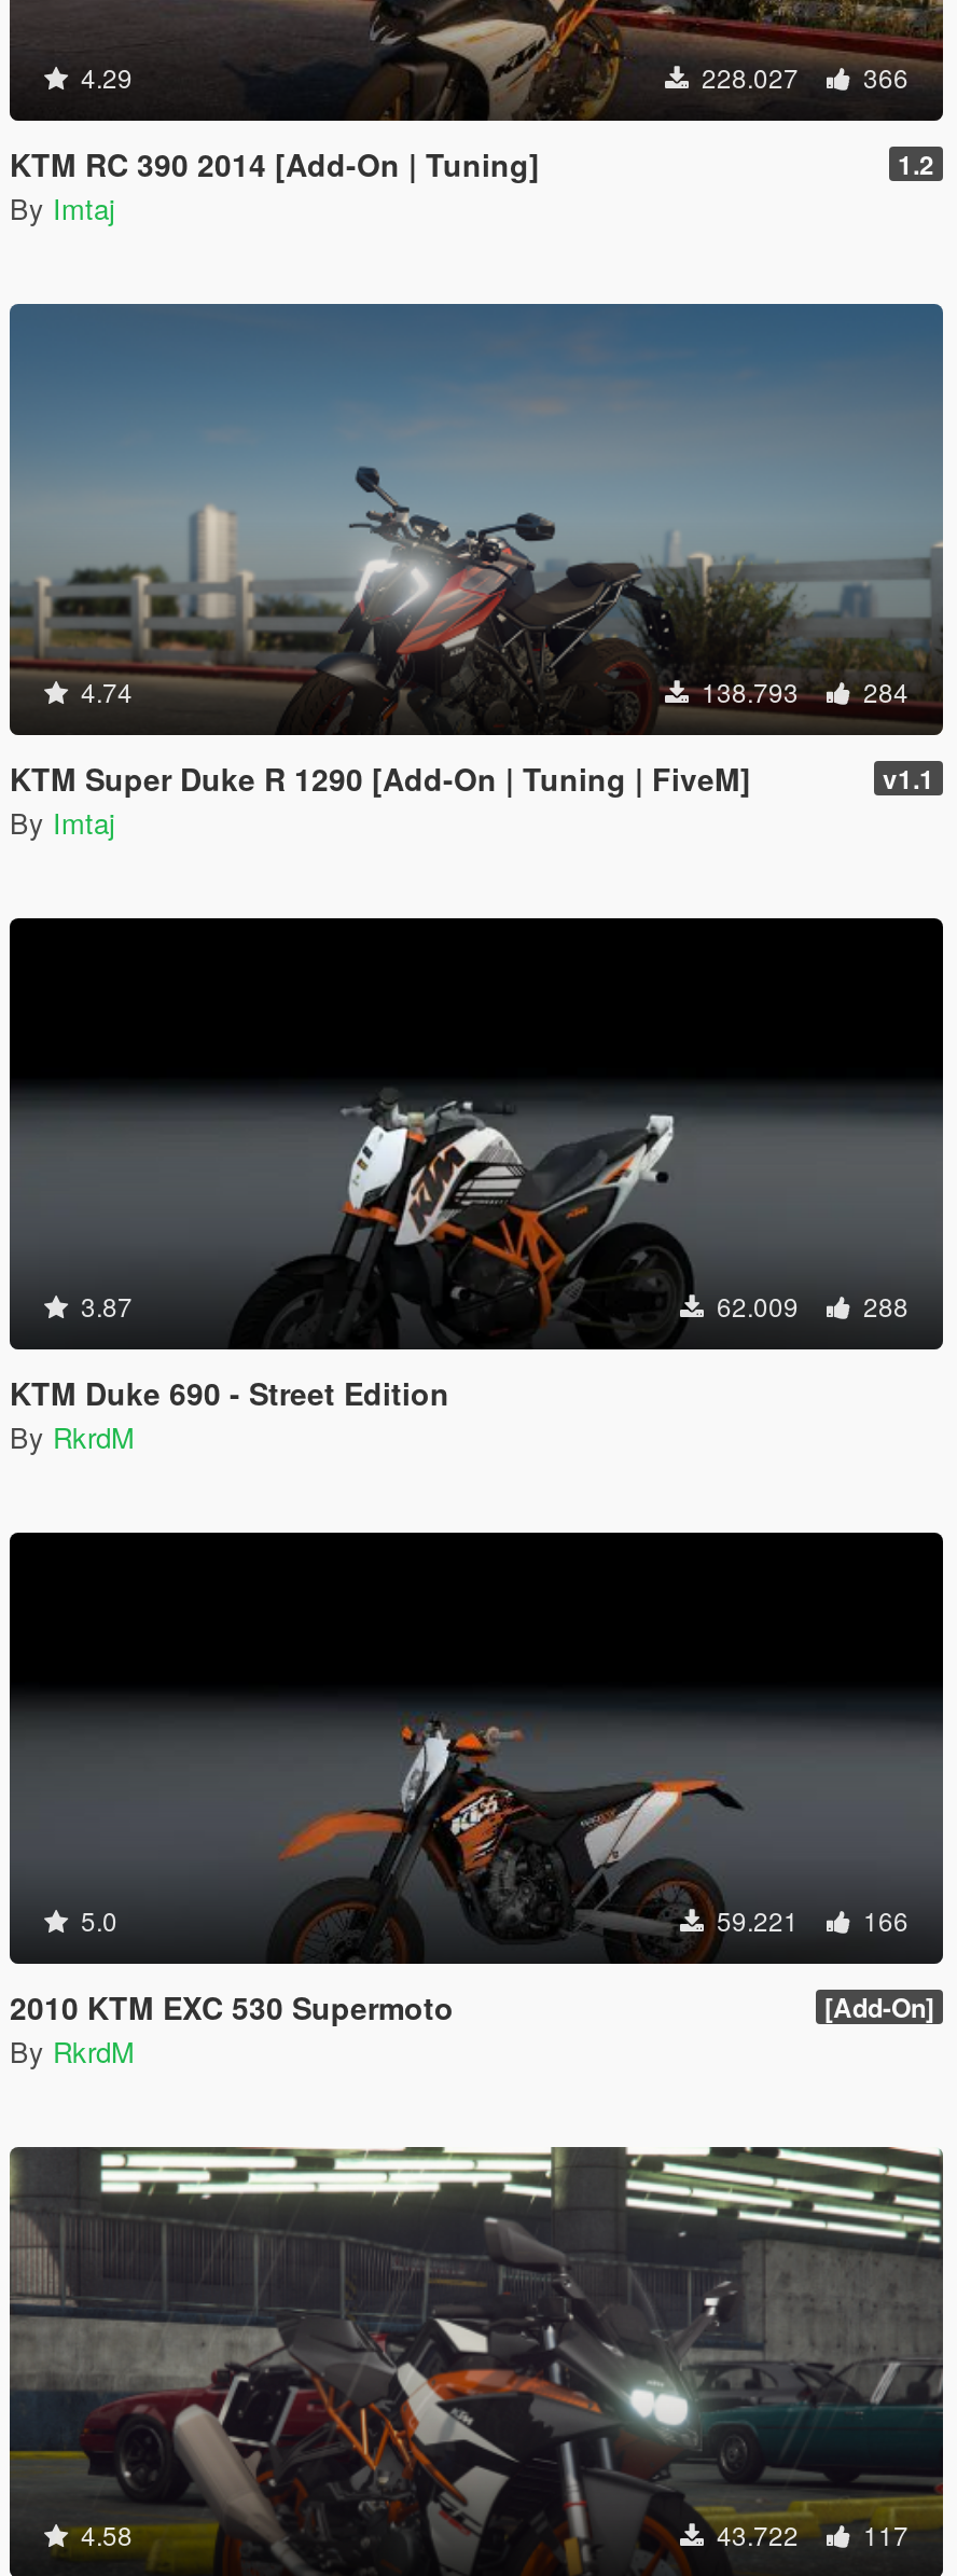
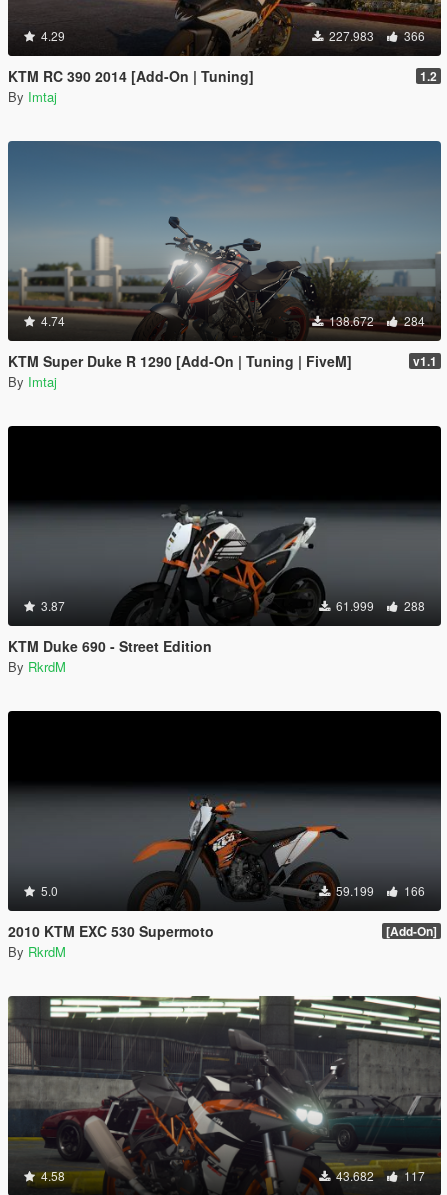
[695,58,909,95] 228.027 366 -> [326,27,425,44] 227.983 366
[695,673,909,709] 138.793 284 -> [326,312,425,329] 138.672 284
[710,1287,909,1324] 62.009 288 -> [333,597,425,614] 61.999 288
[710,1901,909,1938] 59.221 166 -> [333,882,425,899] 59.199 166
[710,2516,805,2552] 43.722 -> [333,1167,377,1184] 43.682

